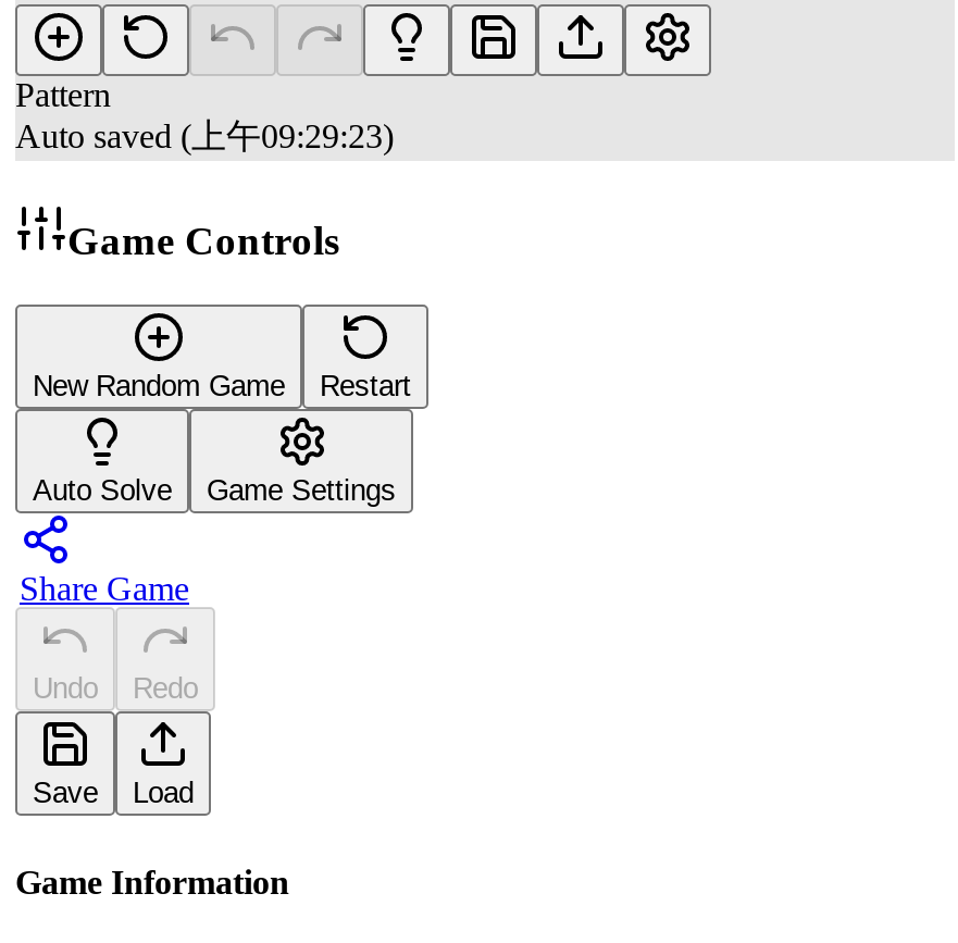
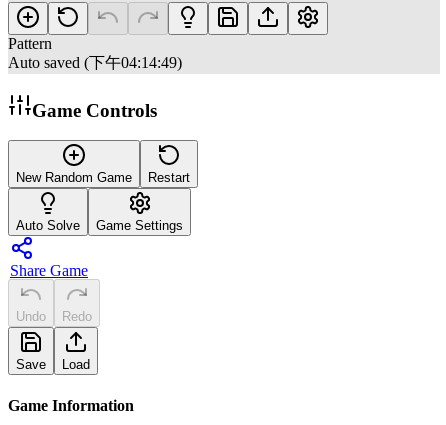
[15,117,394,154] Auto saved (上午09:29:23) -> [8,54,182,71] Auto saved (下午04:14:49)

